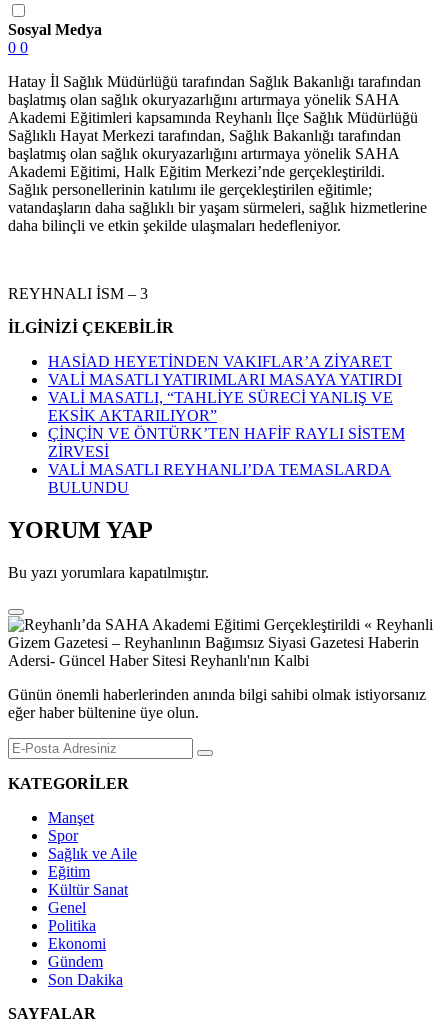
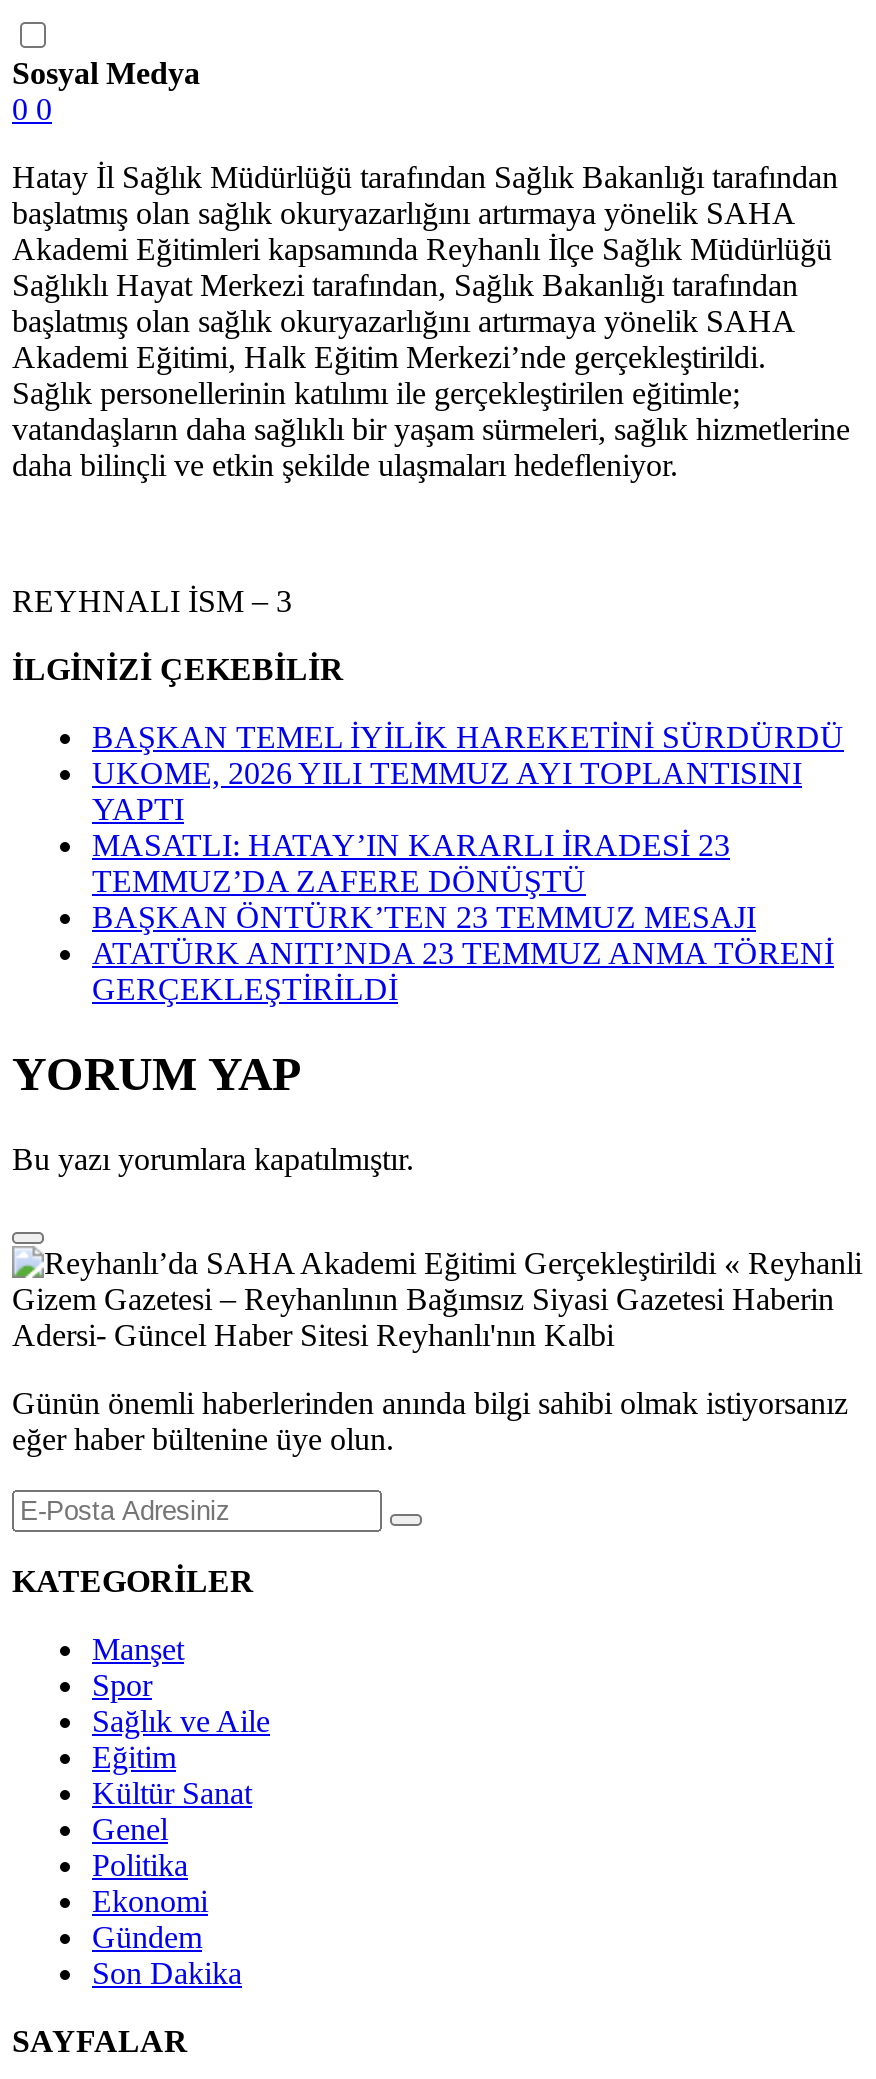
[48,353,405,496] HASİAD HEYETİNDEN VAKIFLAR’A ZİYARET | VALİ MASATLI YATIRIMLARI MASAYA YATIRDI | VALİ MASATLI, “TAHLİYE SÜRECİ YANLIŞ VE | EKSİK AKTARILIYOR” | ÇİNÇİN VE ÖNTÜRK’TEN HAFİF RAYLI SİSTEM | ZİRVESİ | VALİ MASATLI REYHANLI’DA TEMASLARDA | BULUNDU -> [92,720,844,1006] BAŞKAN TEMEL İYİLİK HAREKETİNİ SÜRDÜRDÜ | UKOME, 2026 YILI TEMMUZ AYI TOPLANTISINI | YAPTI | MASATLI: HATAY’IN KARARLI İRADESİ 23 | TEMMUZ’DA ZAFERE DÖNÜŞTÜ | BAŞKAN ÖNTÜRK’TEN 23 TEMMUZ MESAJI | ATATÜRK ANITI’NDA 23 TEMMUZ ANMA TÖRENİ | GERÇEKLEŞTİRİLDİ

